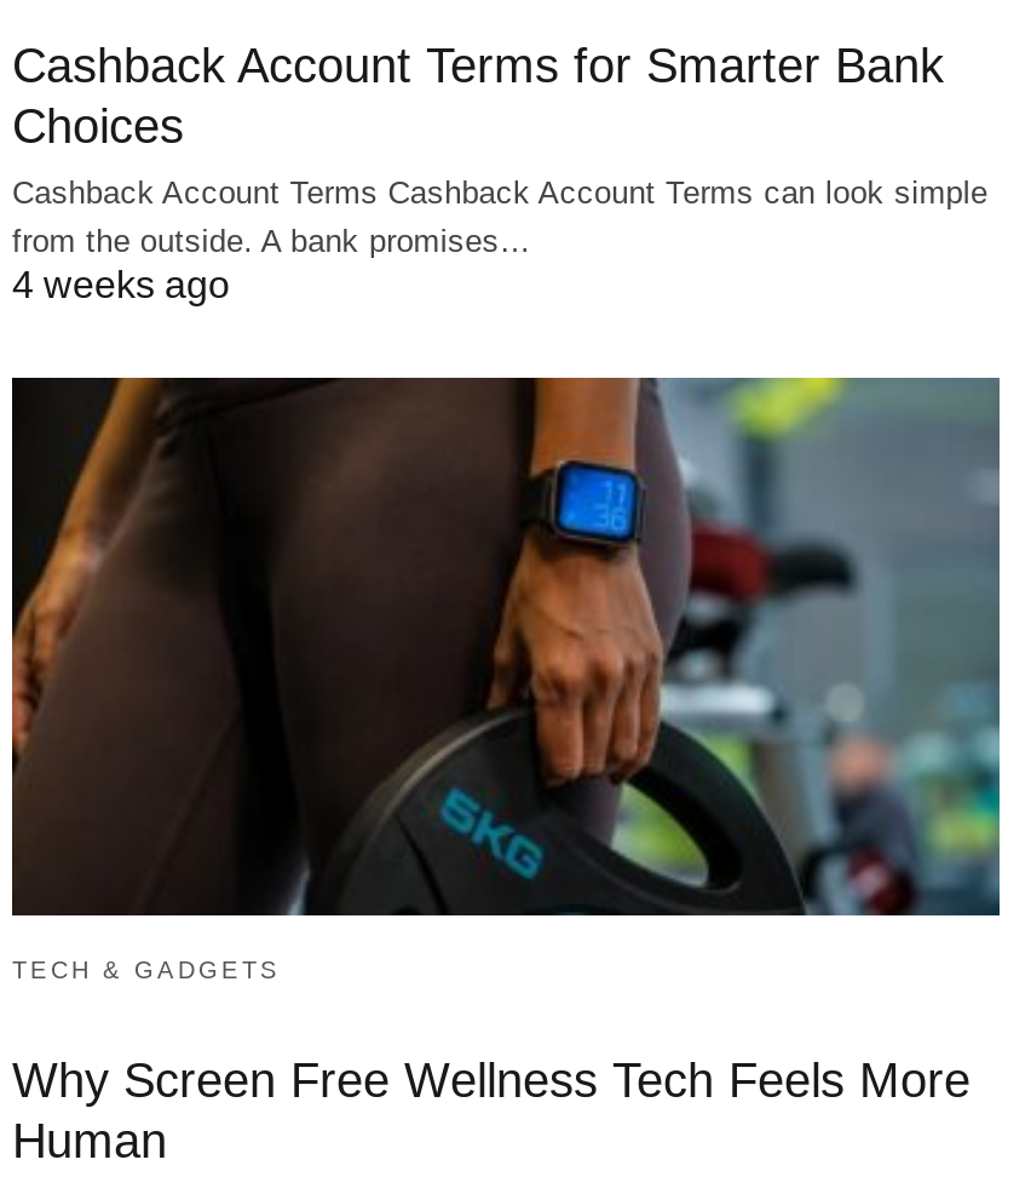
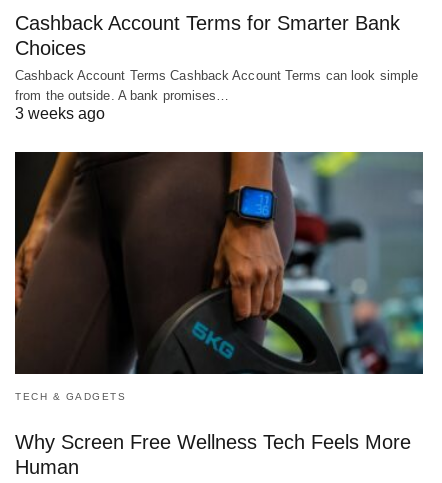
[12,264,230,305] 4 weeks ago -> [15,105,105,122] 3 weeks ago

